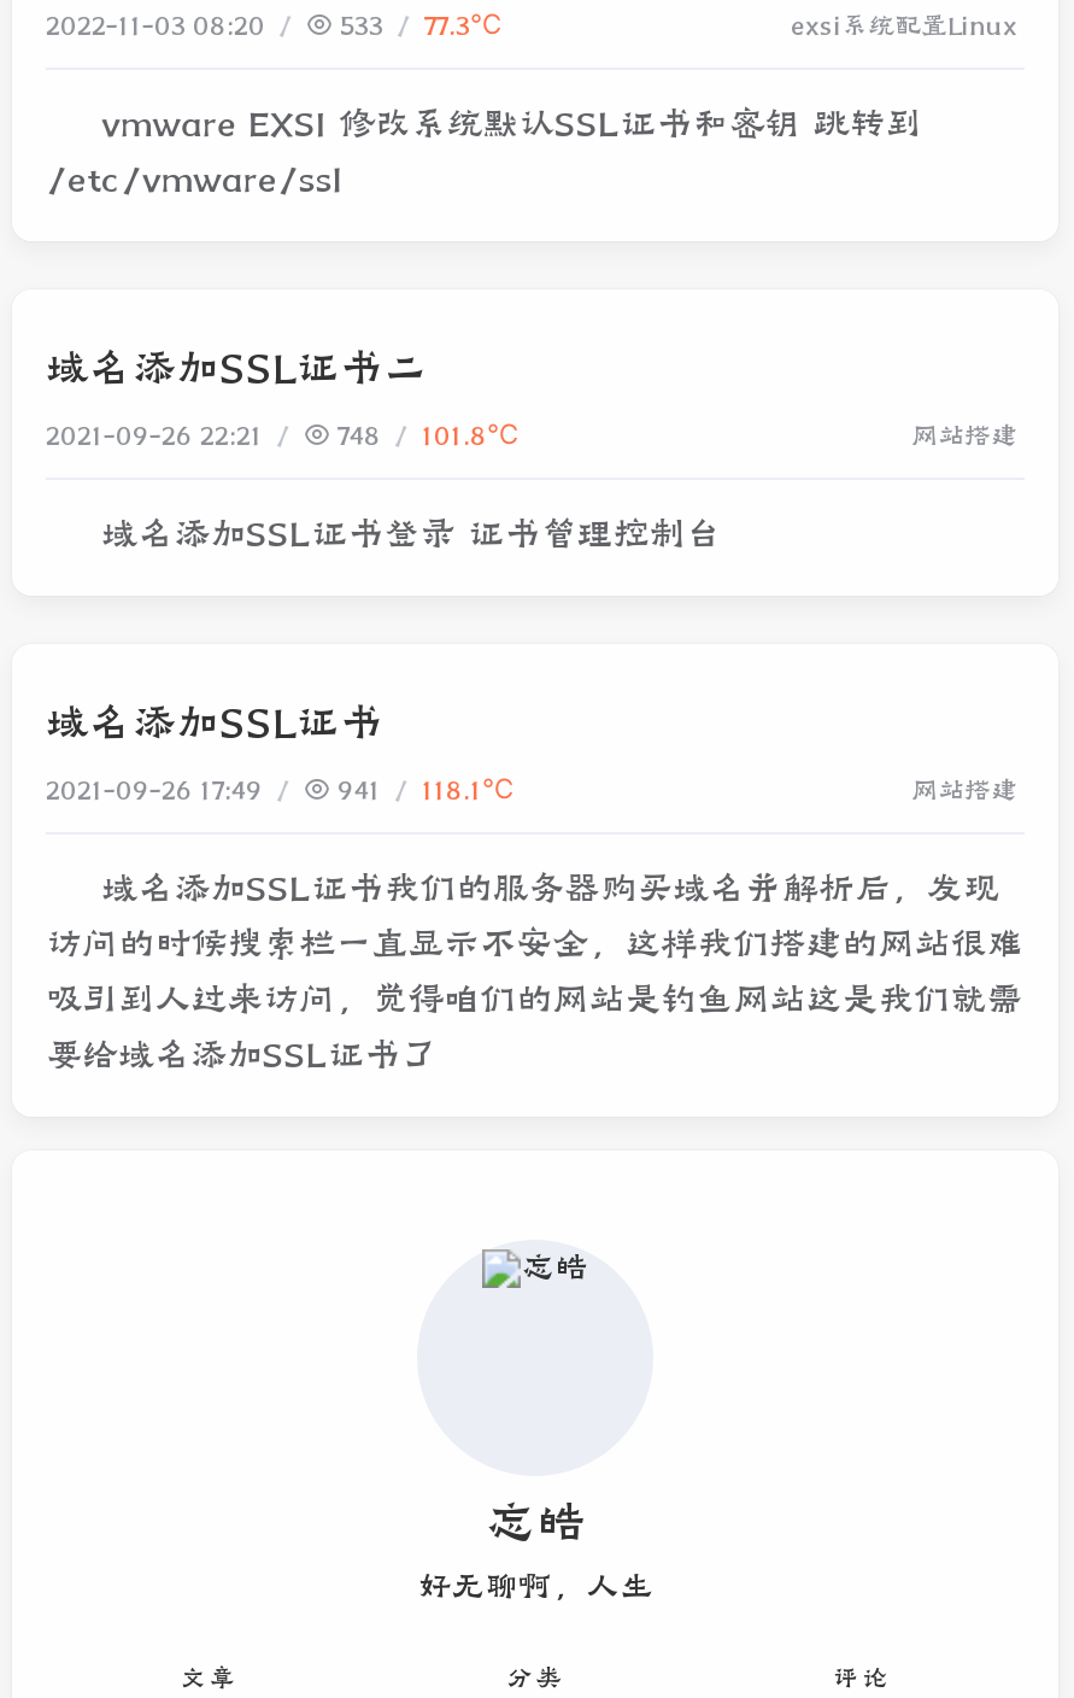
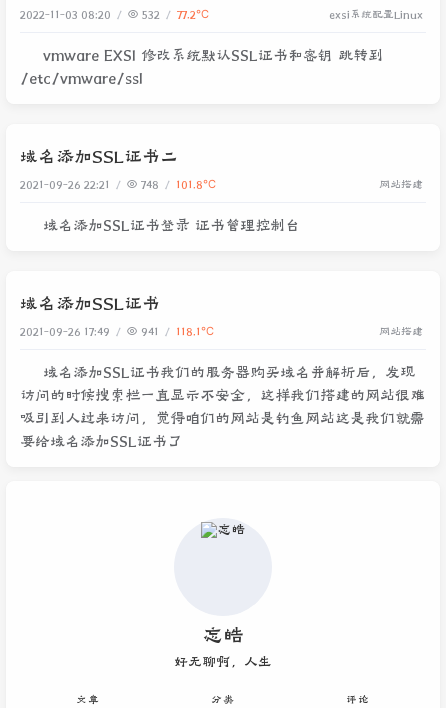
[340,11,383,38] 533 -> [142,9,160,20] 532
[424,12,501,39] 77.3℃ -> [177,9,209,20] 77.2℃

